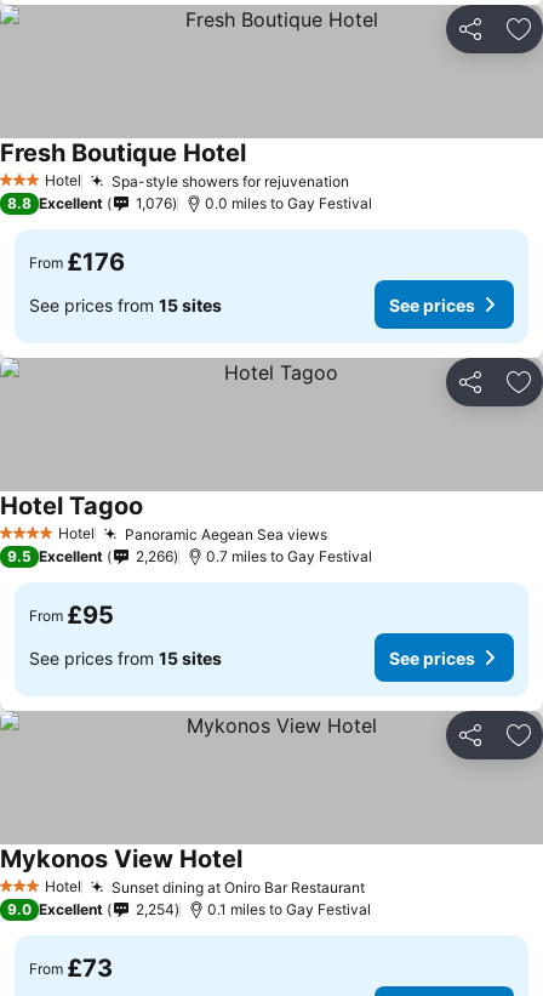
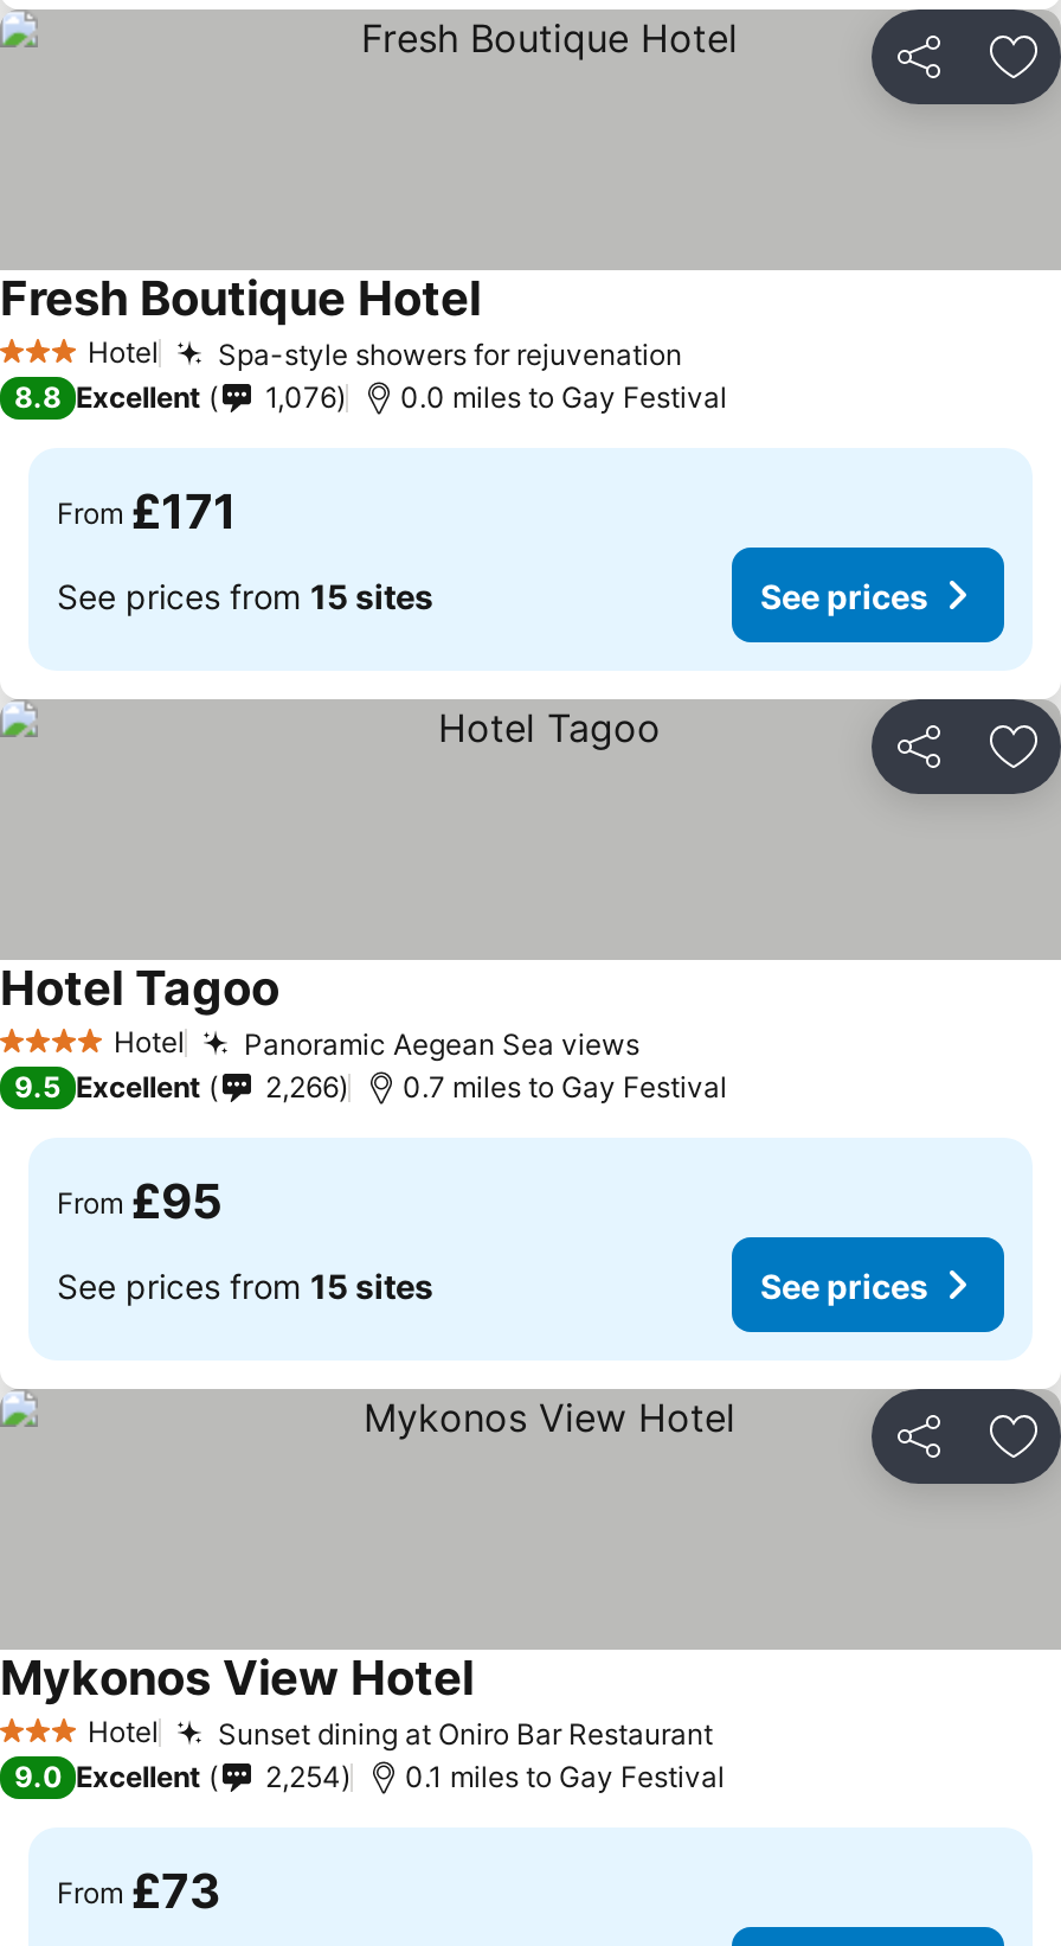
[29,247,125,277] From £176 -> [57,484,237,540] From £171

